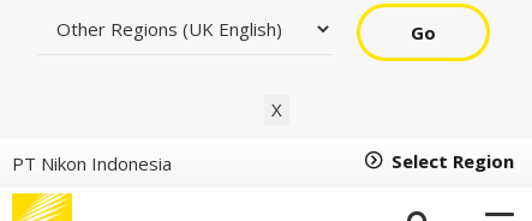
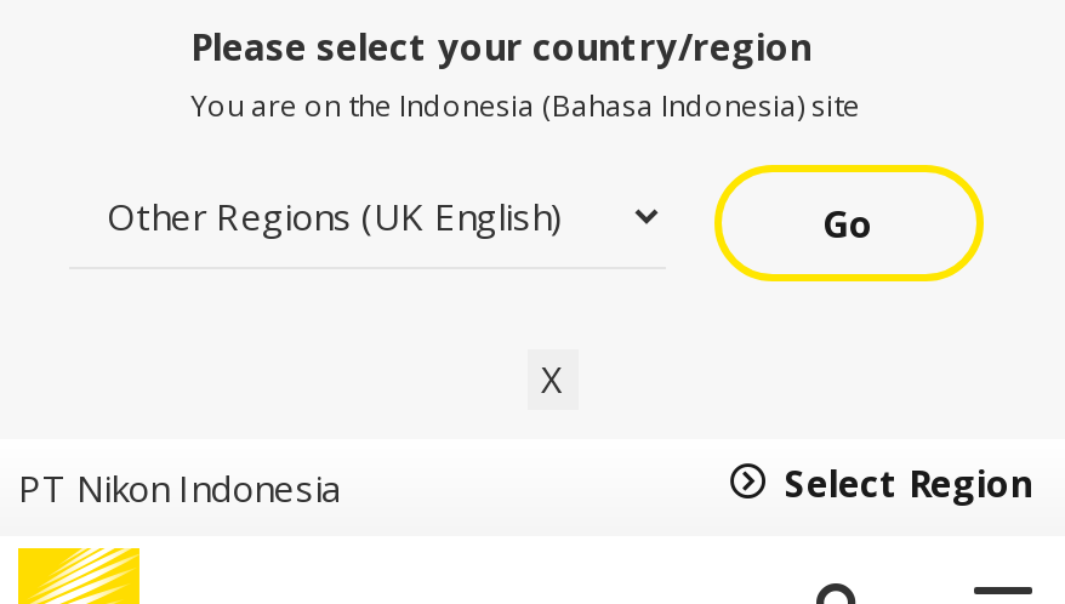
none -> [190,22,860,126] Please select your country/region | You are on the Indonesia (Bahasa Indonesia) site

